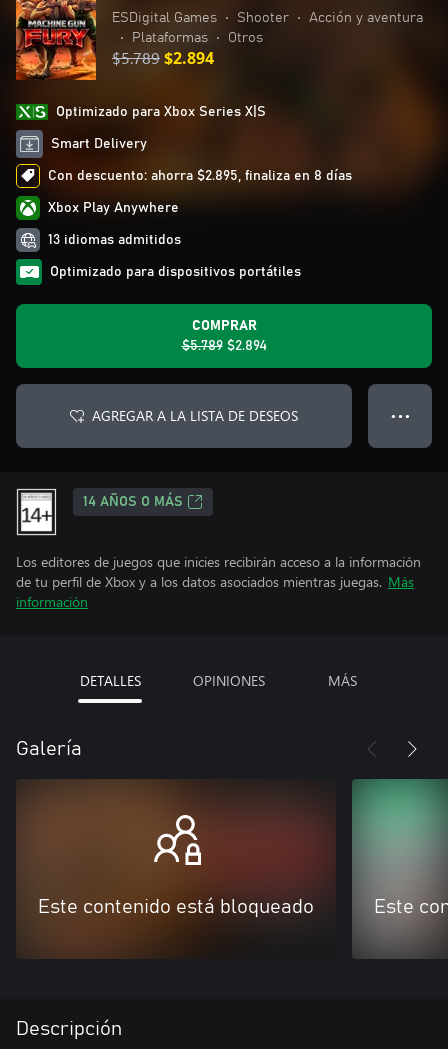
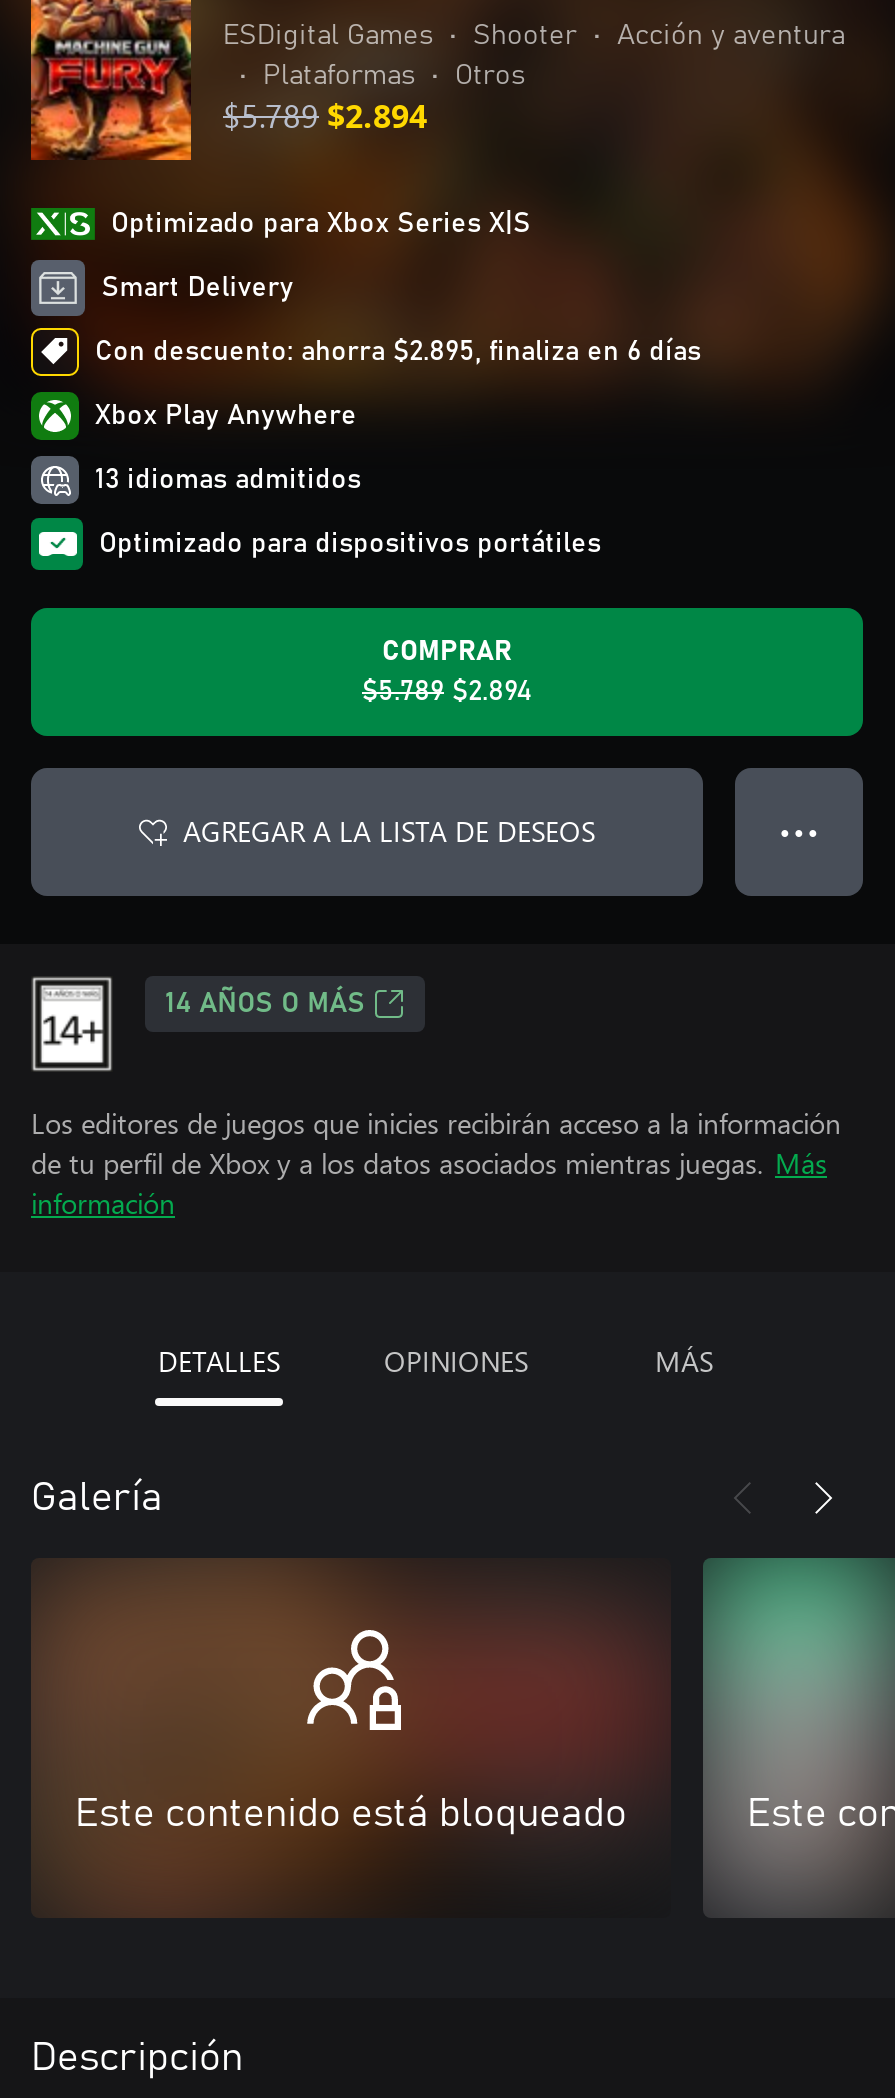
[48,169,352,183] Con descuento: ahorra $2.895, finaliza en 8 días -> [95,338,701,366] Con descuento: ahorra $2.895, finaliza en 6 días

